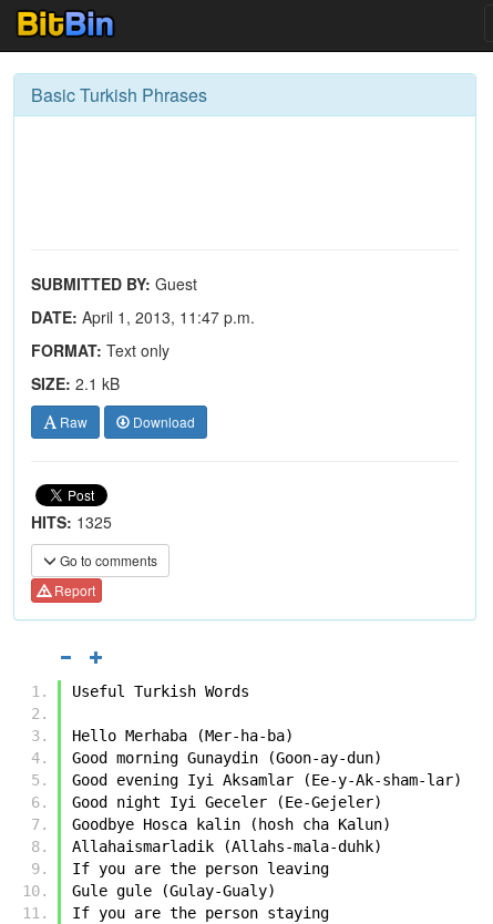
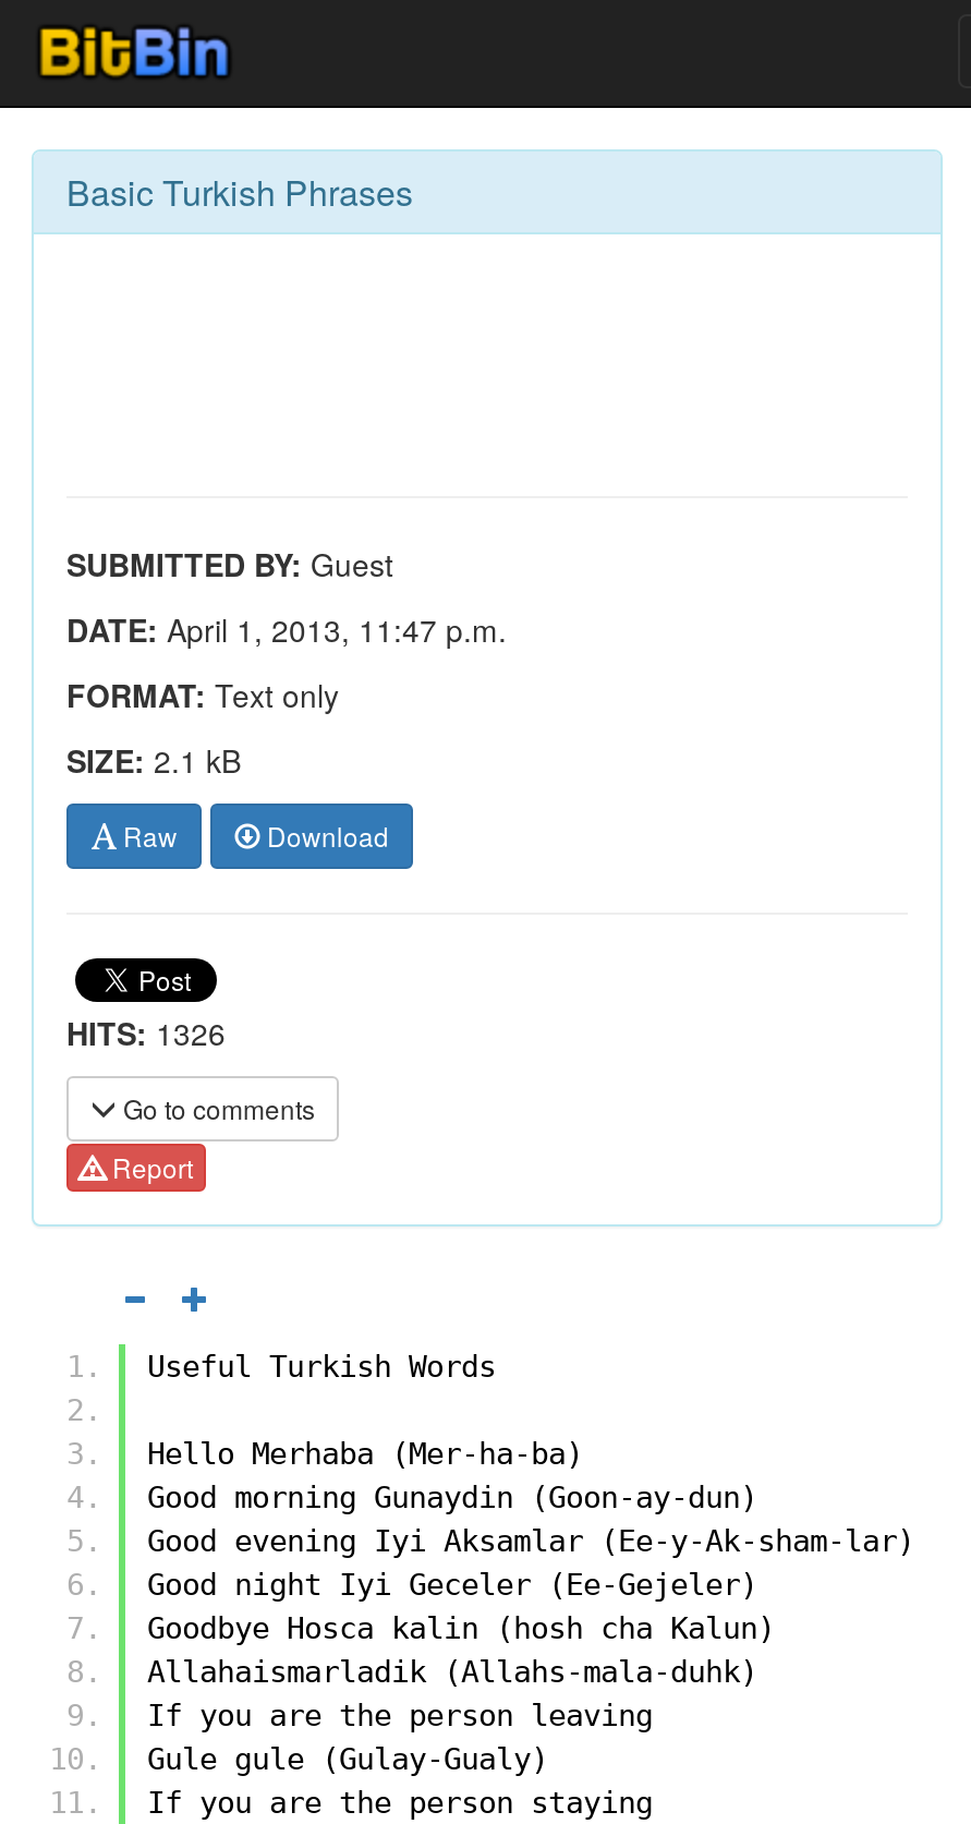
[31,511,112,533] HITS: 1325 -> [66,1011,226,1054] HITS: 1326

